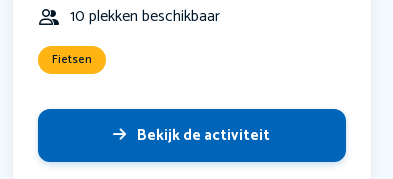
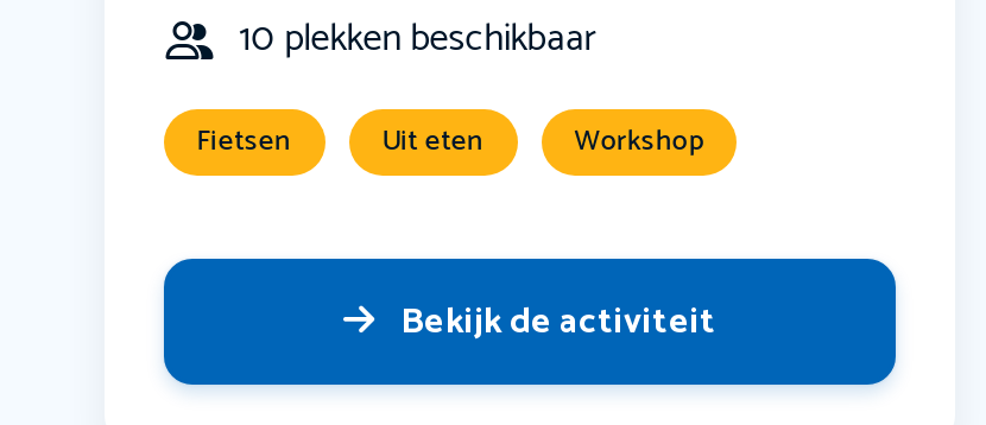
none -> [382,119,703,165] Uit eten | Workshop

